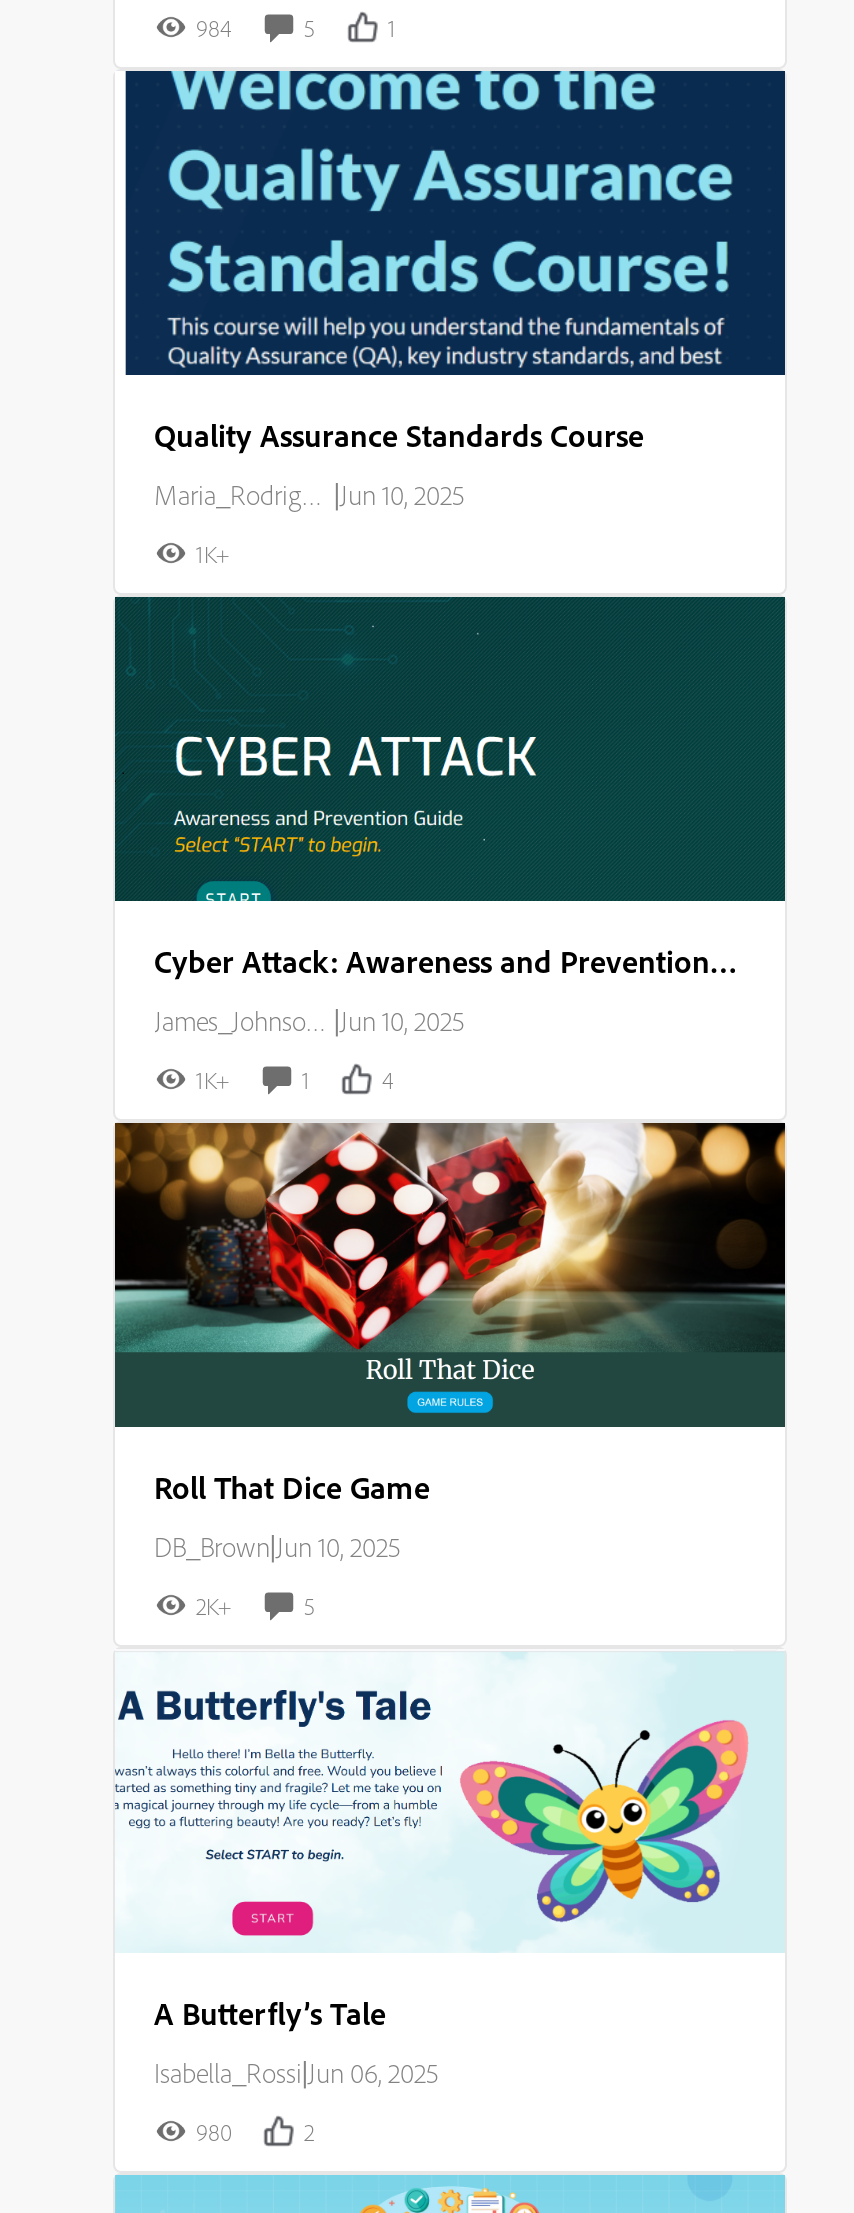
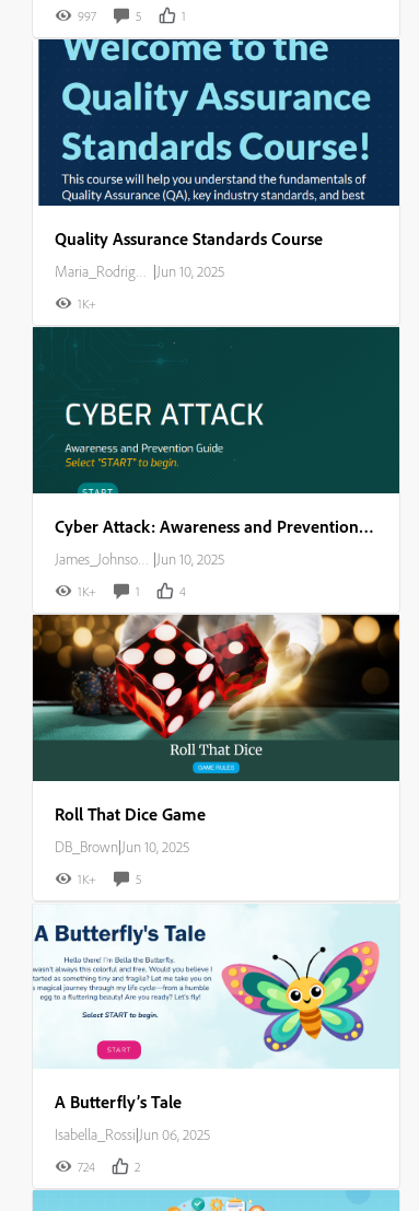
[196,13,232,43] 984 -> [77,8,96,24] 997
[196,1591,232,1621] 2K+ -> [77,871,96,887] 1K+
[196,2117,232,2147] 980 -> [77,1158,95,1175] 724

